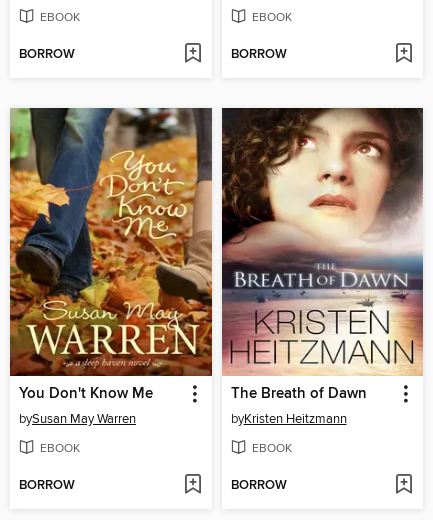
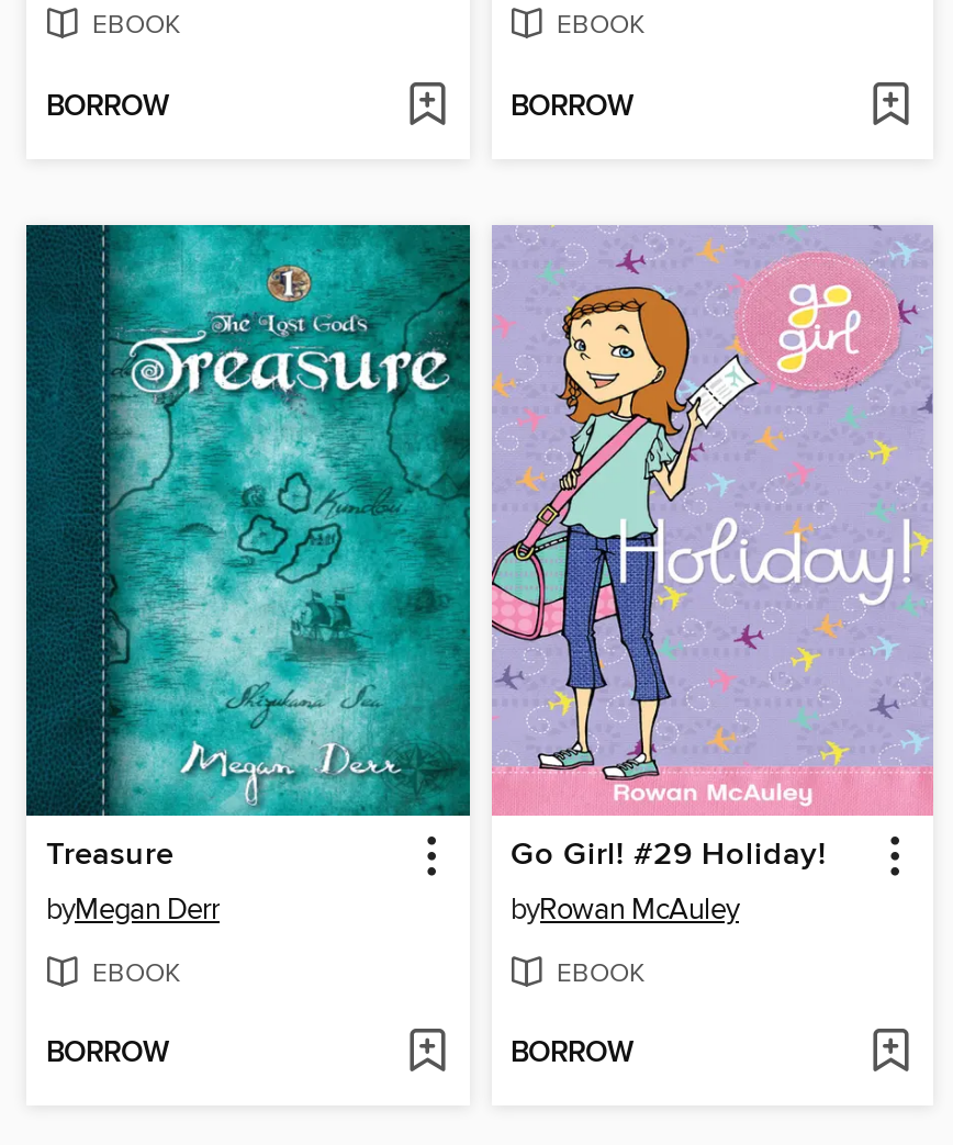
[9,107,213,427] [image] | You Don't Know Me | bySusan May Warren -> [24,222,472,927] [image] | Treasure | byMegan Derr
[221,107,424,427] [image] | The Breath of Dawn | byKristen Heitzmann -> [490,224,933,927] [image] | Go Girl! #29 Holiday! | byRowan McAuley

